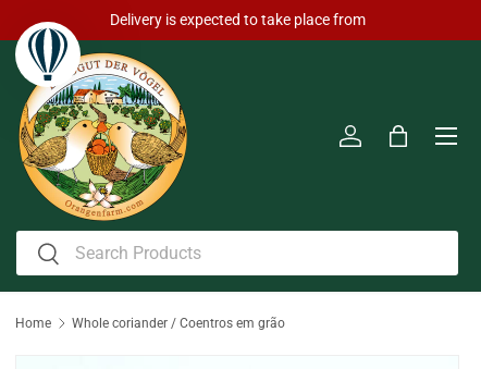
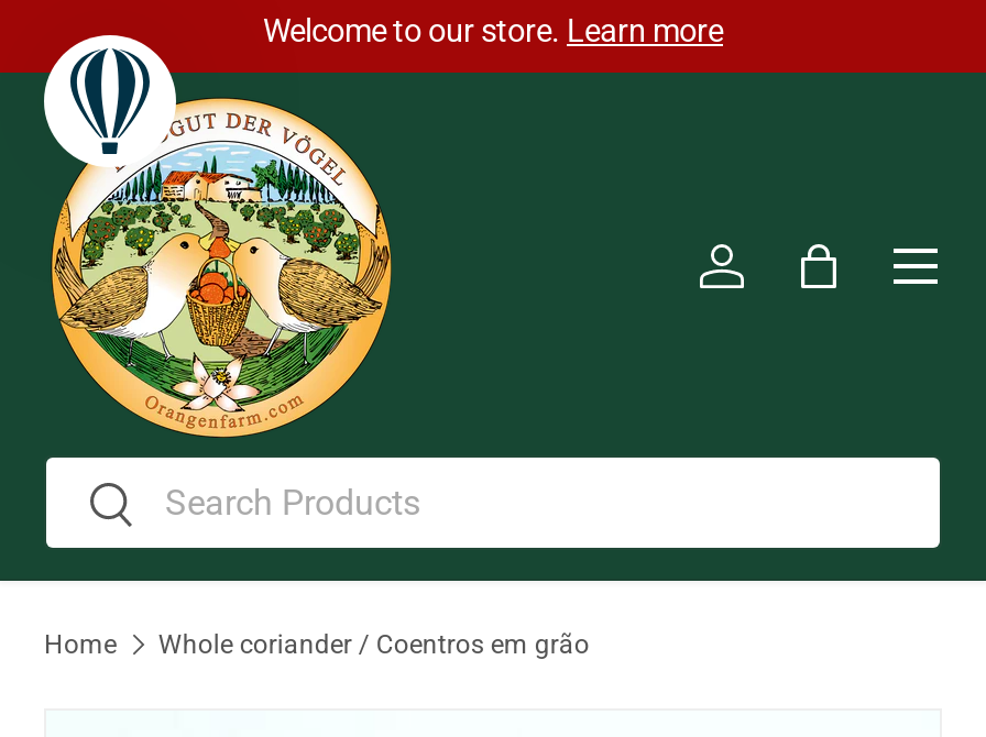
[109,11,365,29] Delivery is expected to take place from -> [263,13,723,51] Welcome to our store. Learn more

